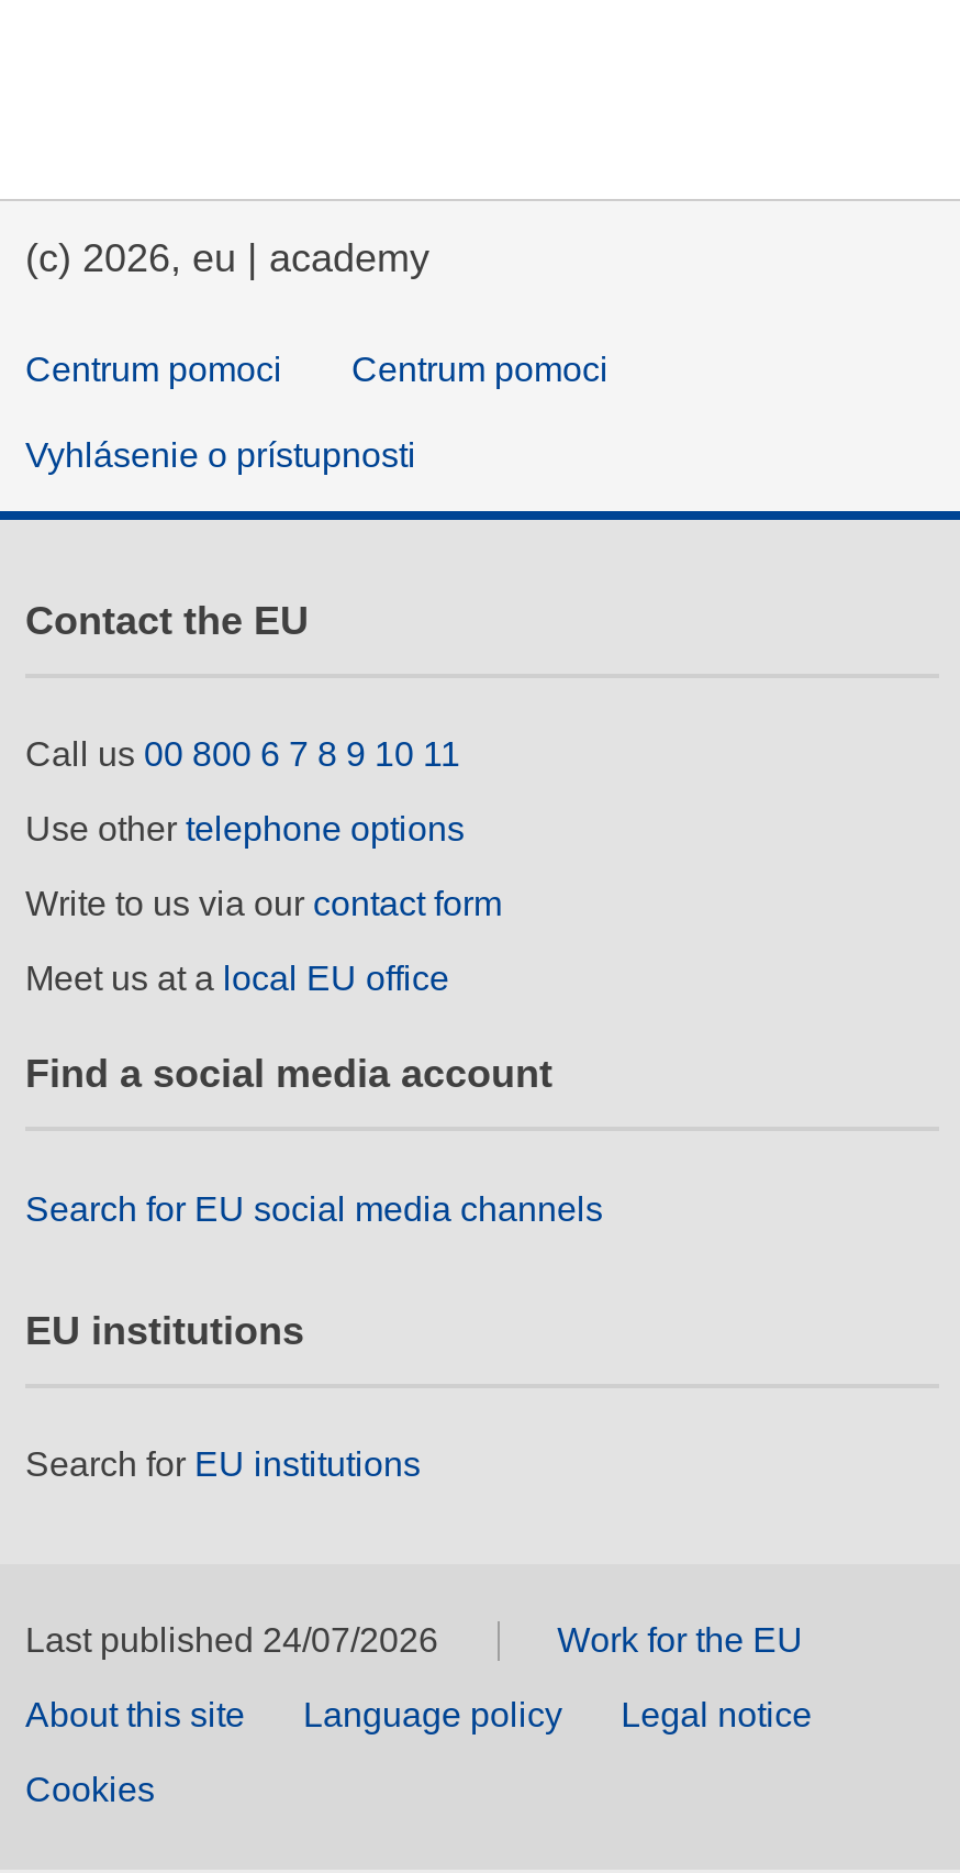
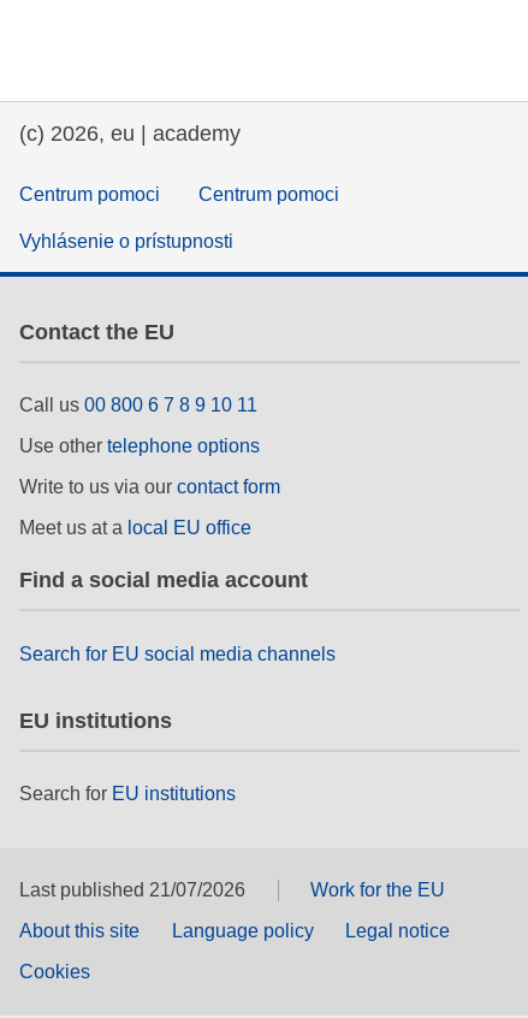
[25,1622,438,1660] Last published 24/07/2026 -> [19,880,245,901] Last published 21/07/2026

